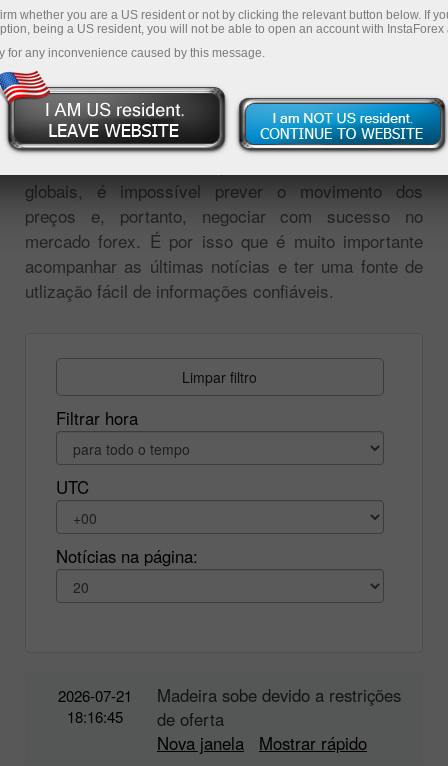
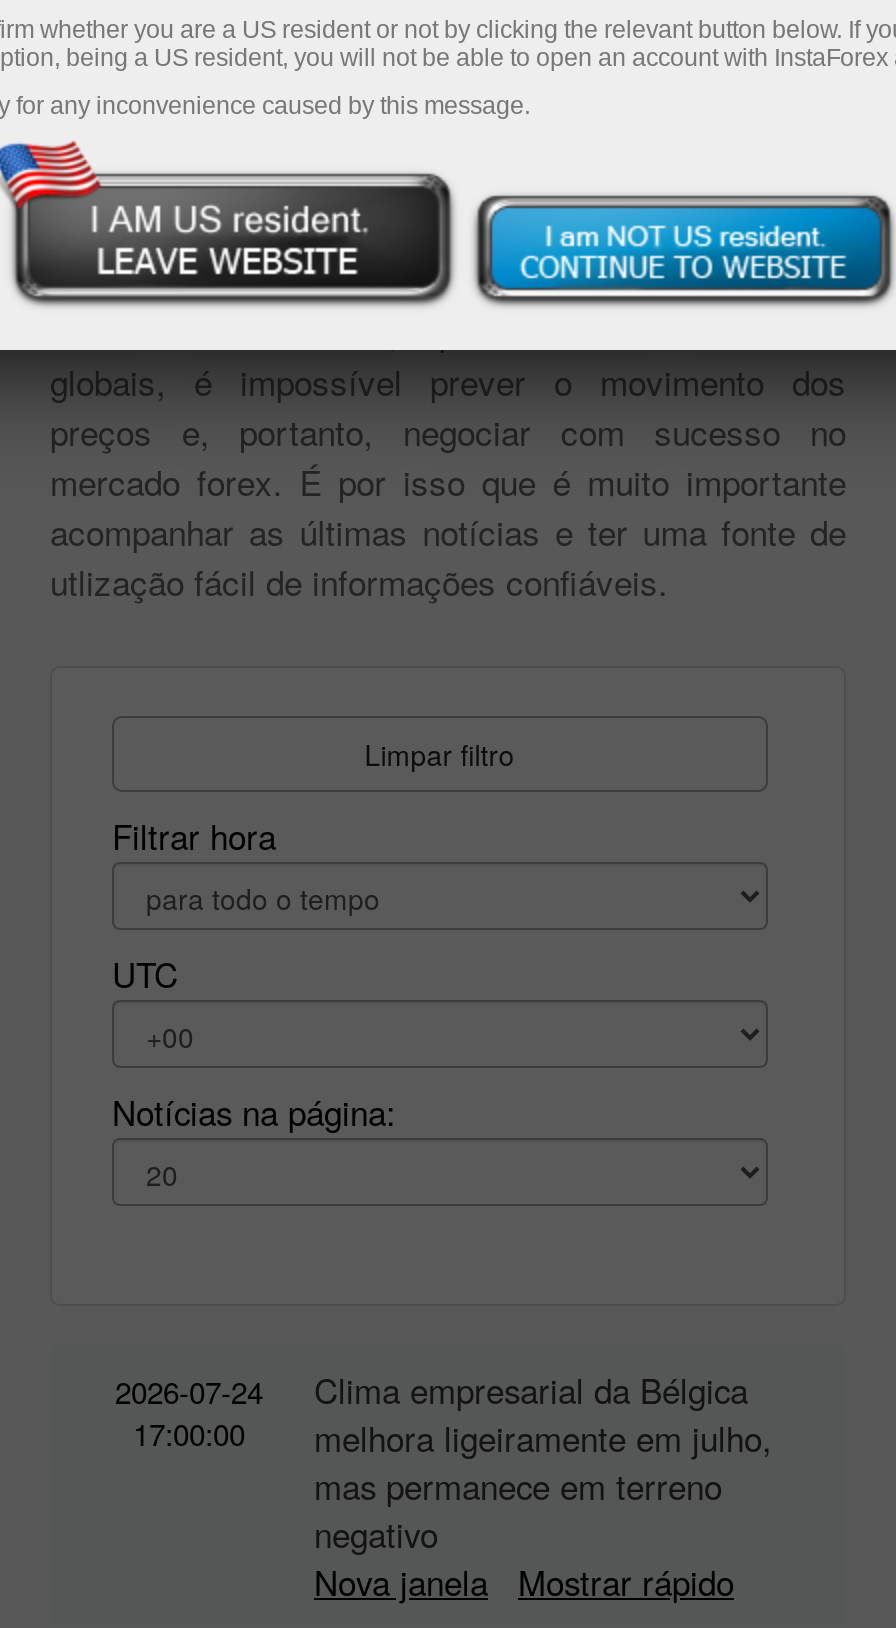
[57,685,131,727] 2026-07-21 | 18:16:45 -> [115,1370,263,1454] 2026-07-24 | 17:00:00
[157,683,401,731] Madeira sobe devido a restrições | de oferta -> [314,1366,772,1558] Clima empresarial da Bélgica | melhora ligeiramente em julho, | mas permanece em terreno | negativo

